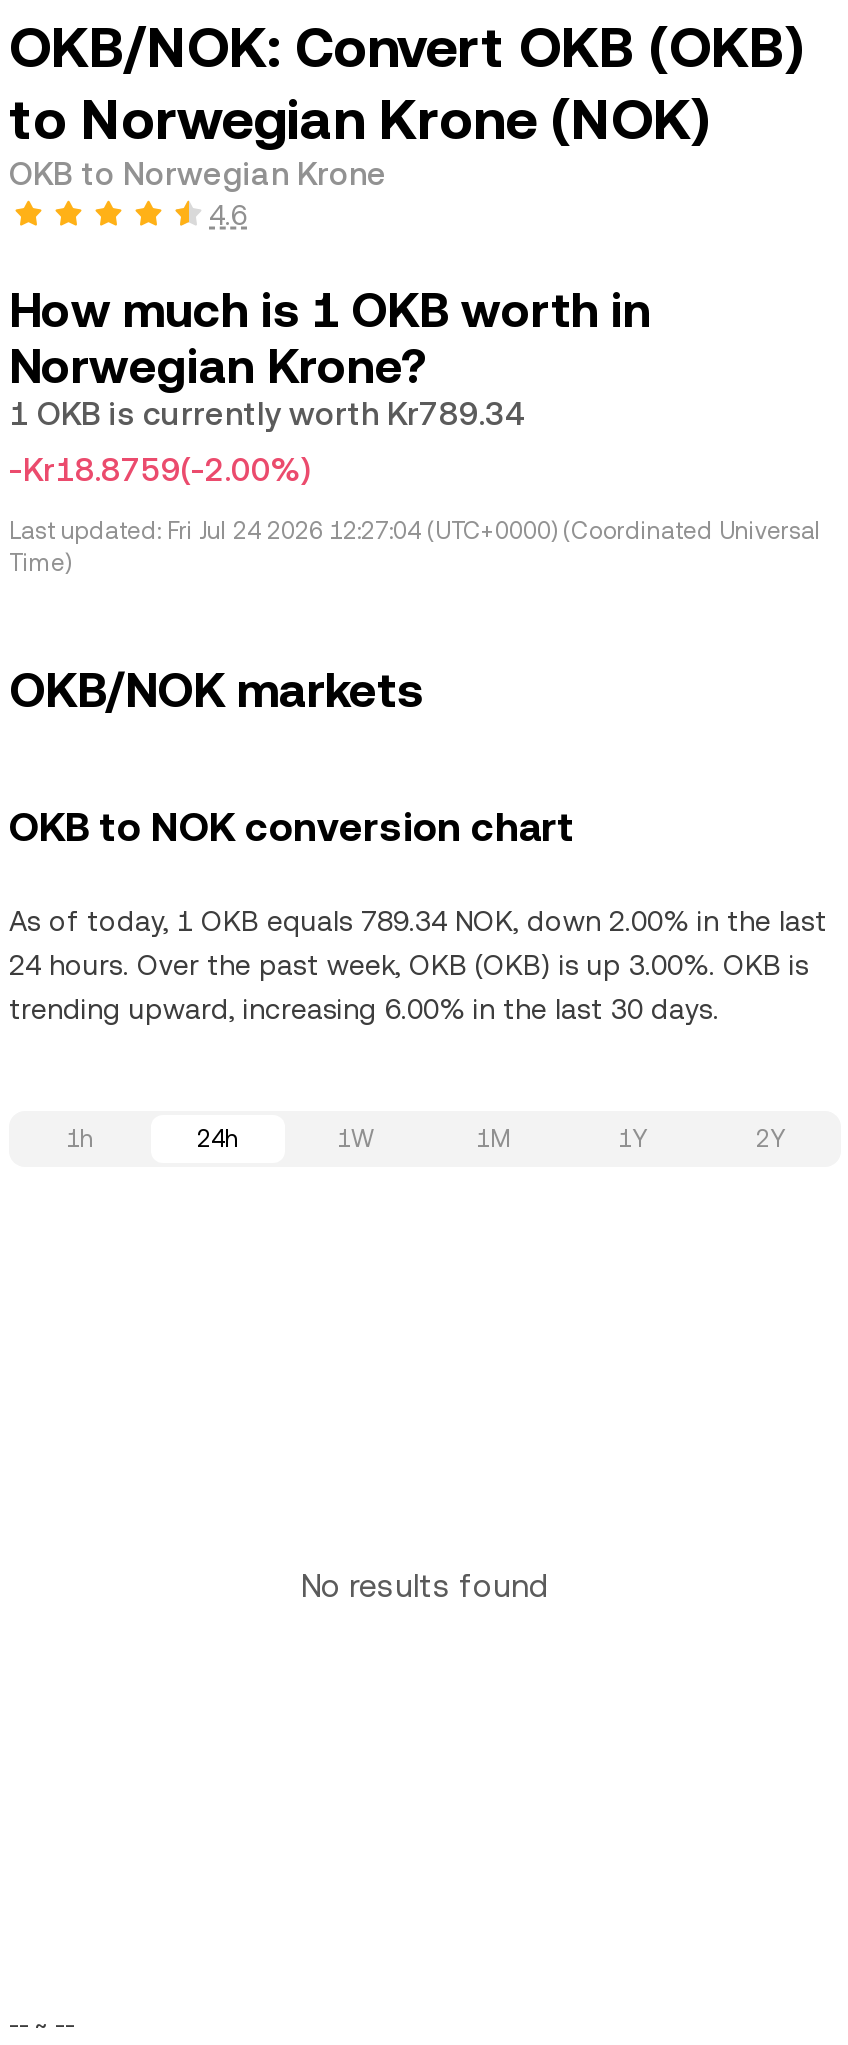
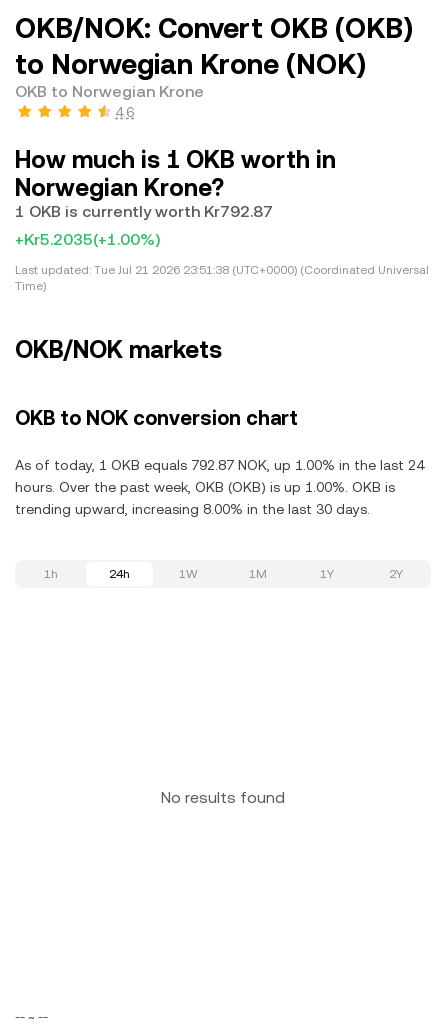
[9,395,525,433] 1 OKB is currently worth Kr789.34 -> [15,202,273,221] 1 OKB is currently worth Kr792.87
[9,451,311,489] -Kr18.8759(-2.00%) -> [15,230,160,249] +Kr5.2035(+1.00%)
[9,517,821,545] Last updated: Fri Jul 24 2026 12:27:04 (UTC+0000) (Coordinated Universal -> [15,263,429,277] Last updated: Tue Jul 21 2026 23:51:38 (UTC+0000) (Coordinated Universal
[9,905,827,1025] As of today, 1 OKB equals 789.34 NOK, down 2.00% in the last | 24 hours. Over the past week, OKB (OKB) is up 3.00%. OKB is | trending upward, increasing 6.00% in the last 30 days. -> [15,457,424,517] As of today, 1 OKB equals 792.87 NOK, up 1.00% in the last 24 | hours. Over the past week, OKB (OKB) is up 1.00%. OKB is | trending upward, increasing 8.00% in the last 30 days.

